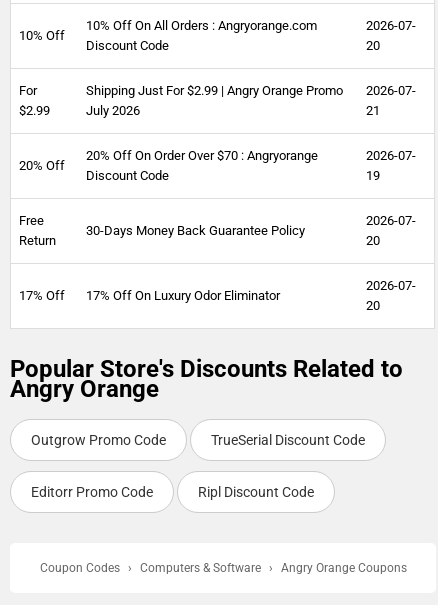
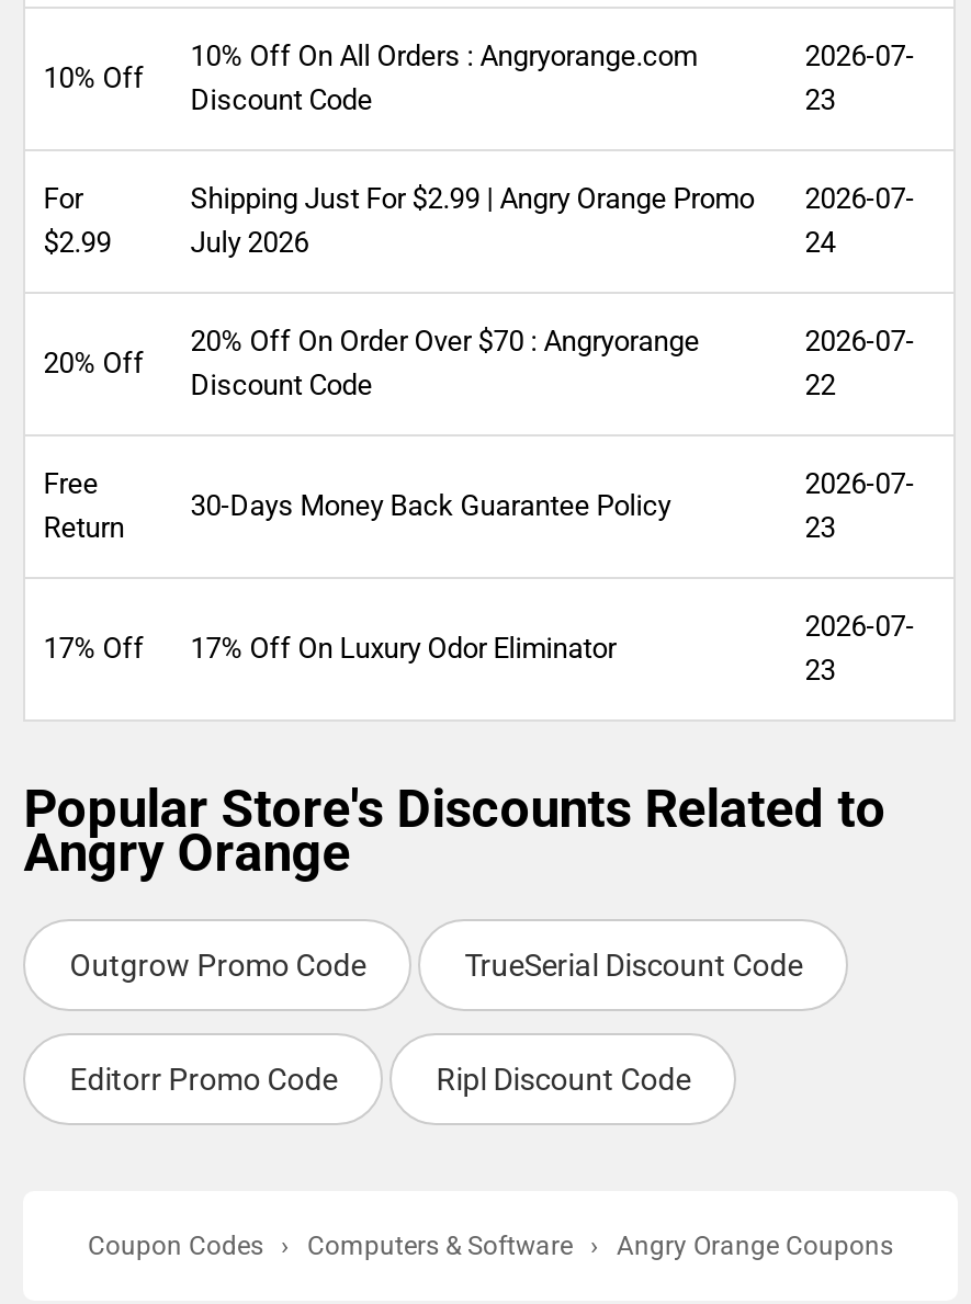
[366,38,380,53] 20 -> [805,84,835,116] 23
[366,103,380,118] 21 -> [805,226,835,259] 24
[366,168,380,183] 19 -> [805,369,835,402] 22
[366,233,380,248] 20 -> [805,511,835,544] 23
[366,298,380,313] 20 -> [805,654,835,687] 23

